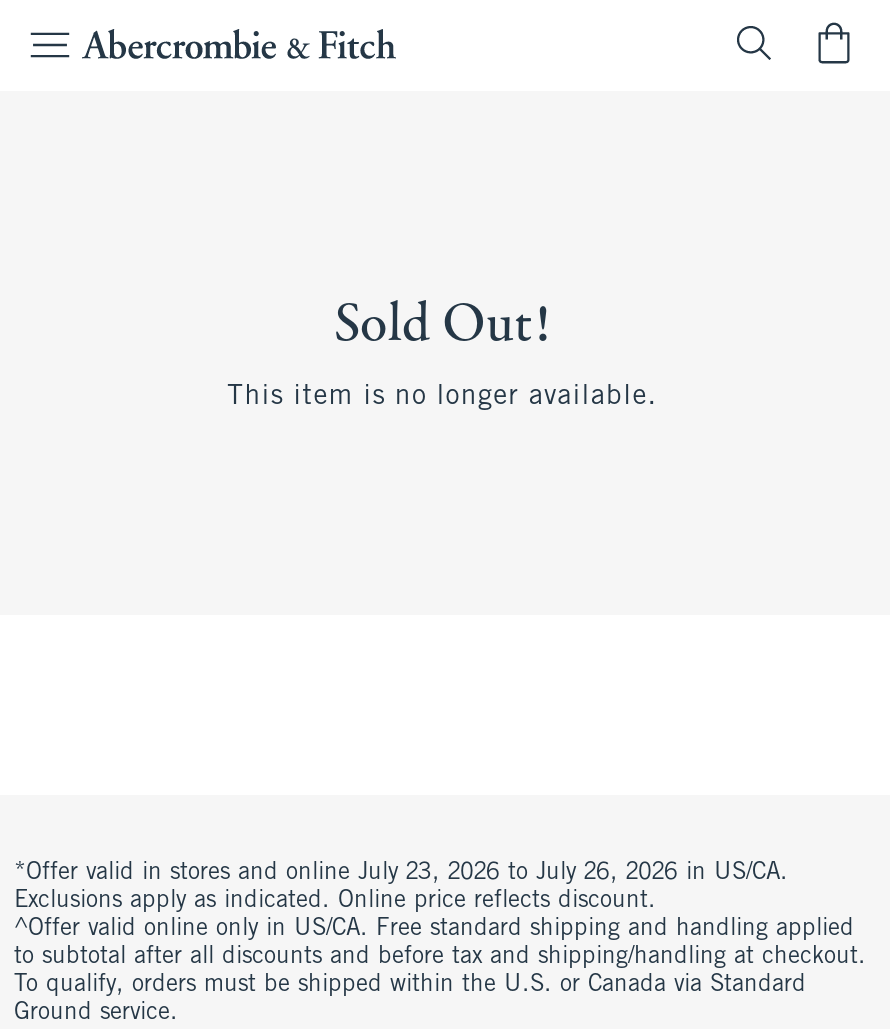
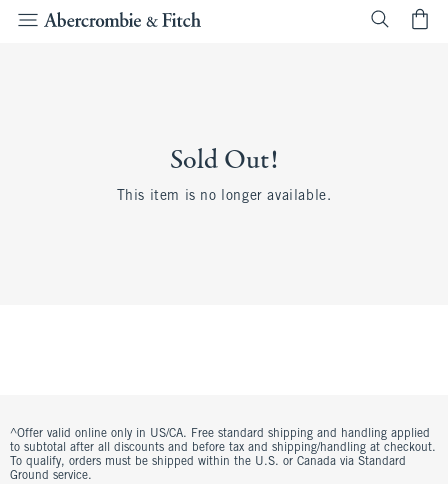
[14,861,788,913] *Offer valid in stores and online July 23, 2026 to July 26, 2026 in US/CA. | Exclusions apply as indicated. Online price reflects discount. -> none

